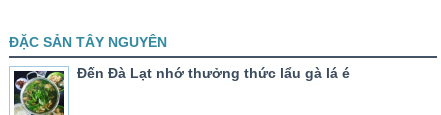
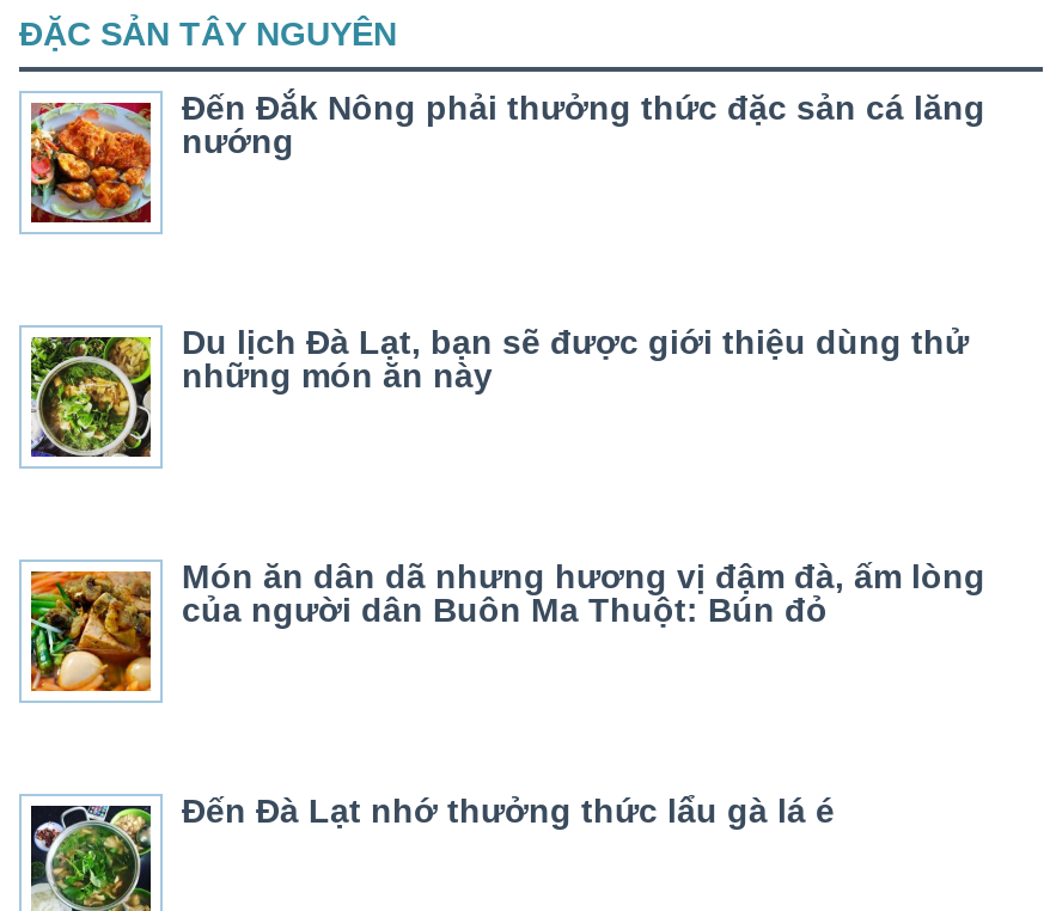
none -> [29,88,985,234] [image] | Đến Đắk Nông phải thưởng thức đặc sản cá lăng | nướng
none -> [29,323,969,469] [image] | Du lịch Đà Lạt, bạn sẽ được giới thiệu dùng thử | những món ăn này
none -> [29,557,985,703] [image] | Món ăn dân dã nhưng hương vị đậm đà, ấm lòng | của người dân Buôn Ma Thuột: Bún đỏ

